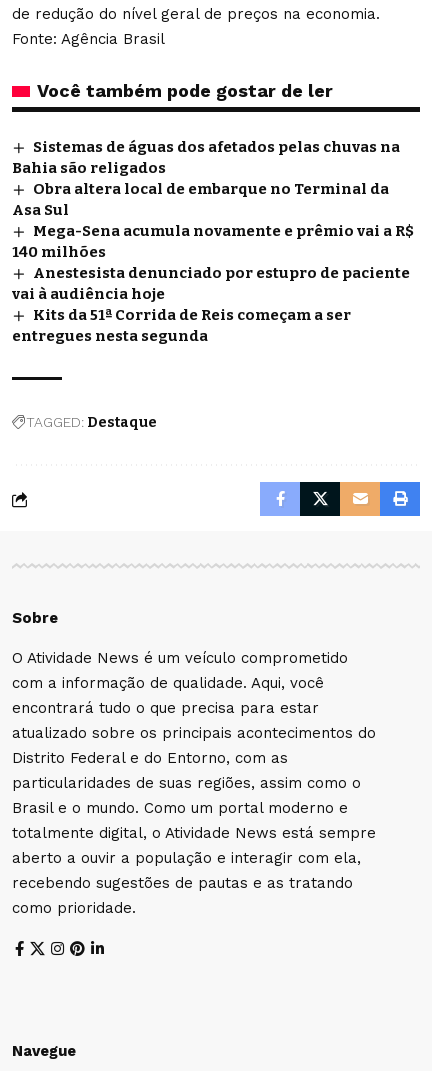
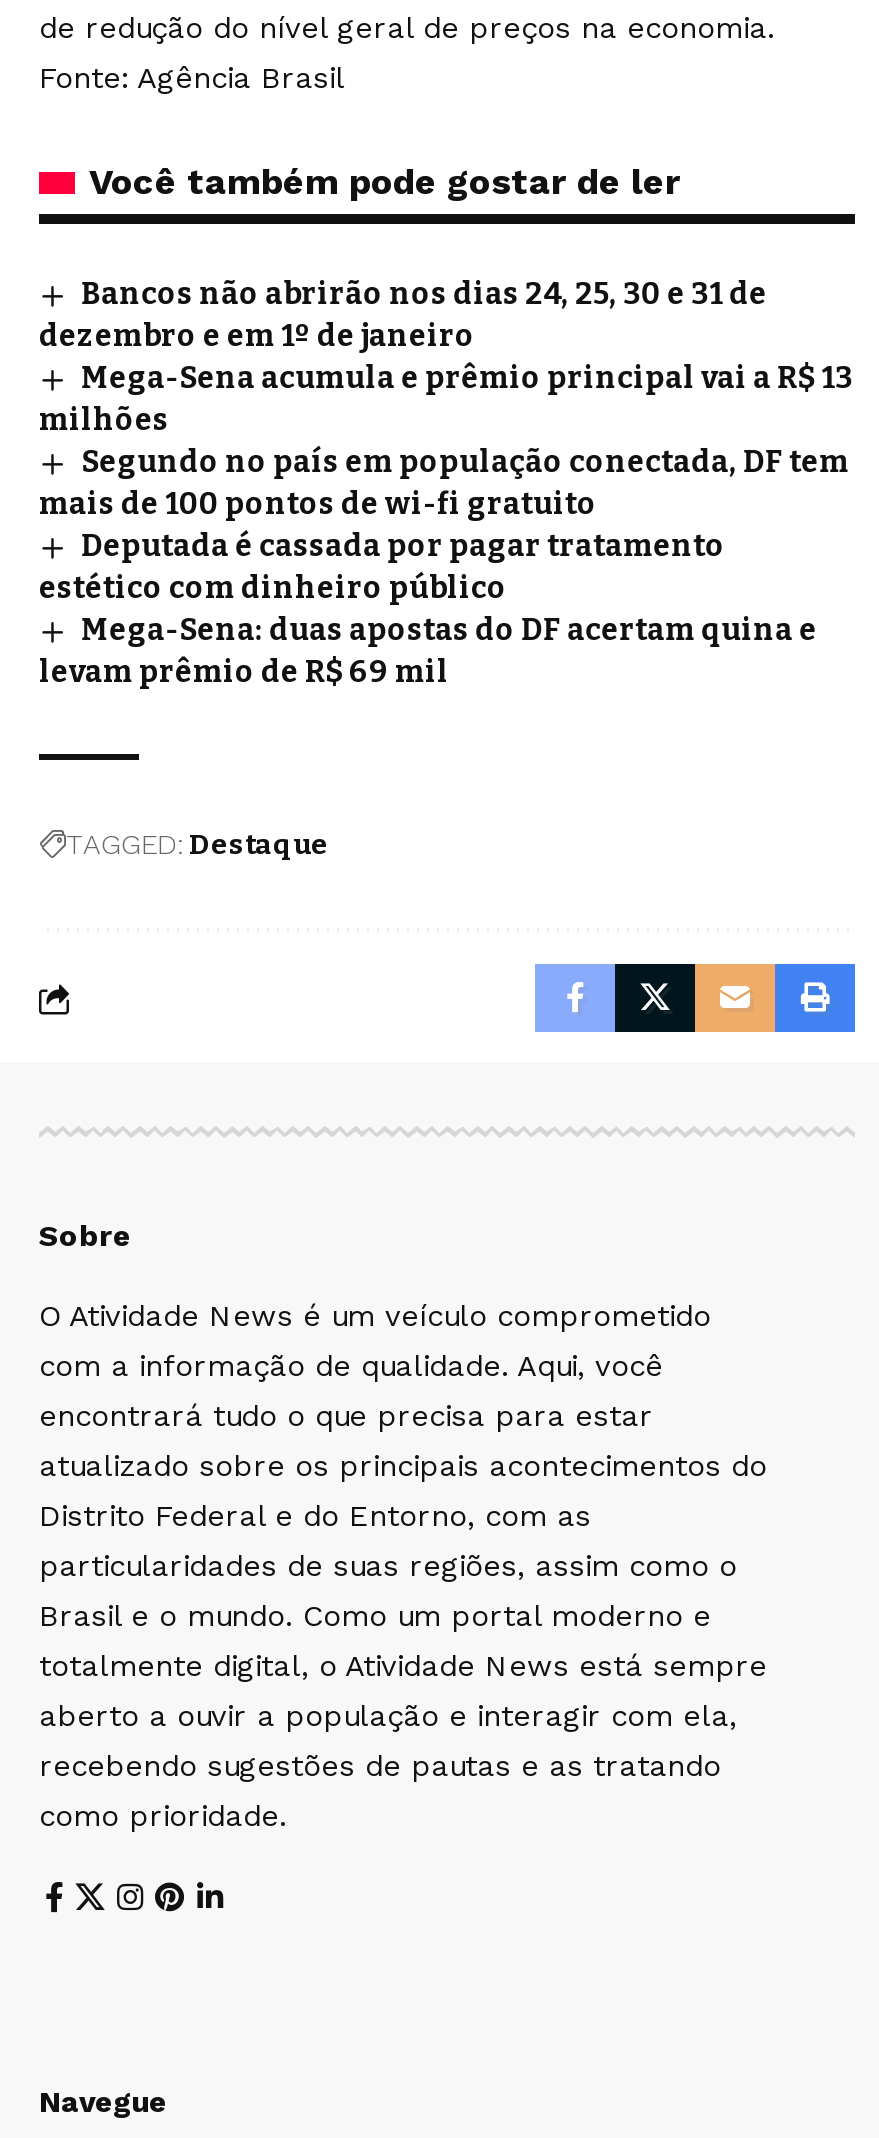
[12,138,414,345] Sistemas de águas dos afetados pelas chuvas na | Bahia são religados | Obra altera local de embarque no Terminal da | Asa Sul | Mega-Sena acumula novamente e prêmio vai a R$ | 140 milhões | Anestesista denunciado por estupro de paciente | vai à audiência hoje | Kits da 51ª Corrida de Reis começam a ser | entregues nesta segunda -> [39,276,853,690] Bancos não abrirão nos dias 24, 25, 30 e 31 de | dezembro e em 1º de janeiro | Mega-Sena acumula e prêmio principal vai a R$ 13 | milhões | Segundo no país em população conectada, DF tem | mais de 100 pontos de wi-fi gratuito | Deputada é cassada por pagar tratamento | estético com dinheiro público | Mega-Sena: duas apostas do DF acertam quina e | levam prêmio de R$ 69 mil

